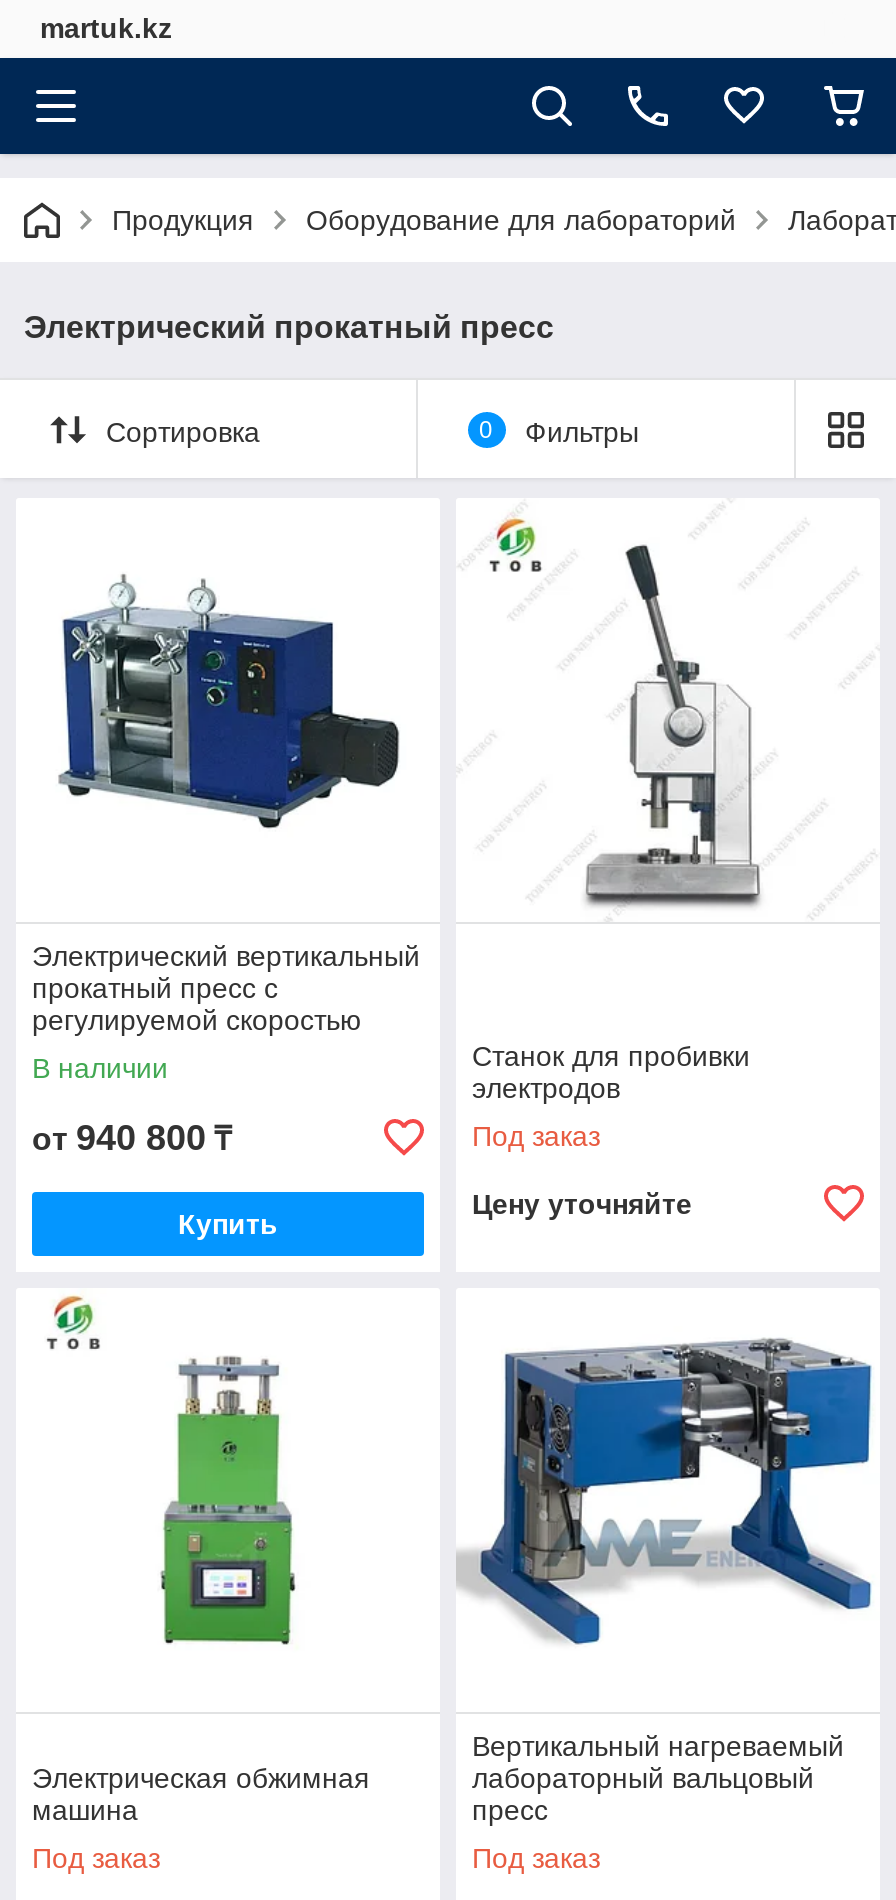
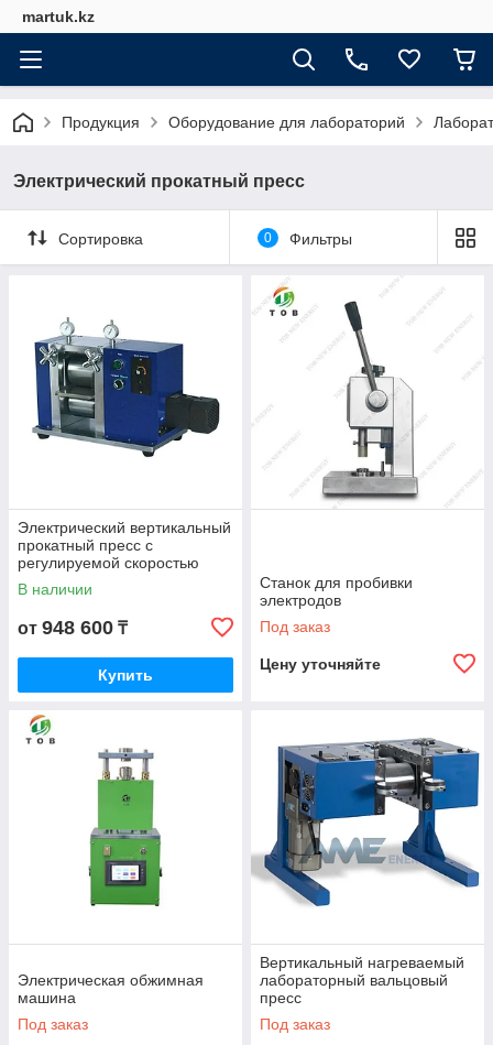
[32,1118,232,1158] от 940 800 ₸ -> [18,617,128,639] от 948 600 ₸

